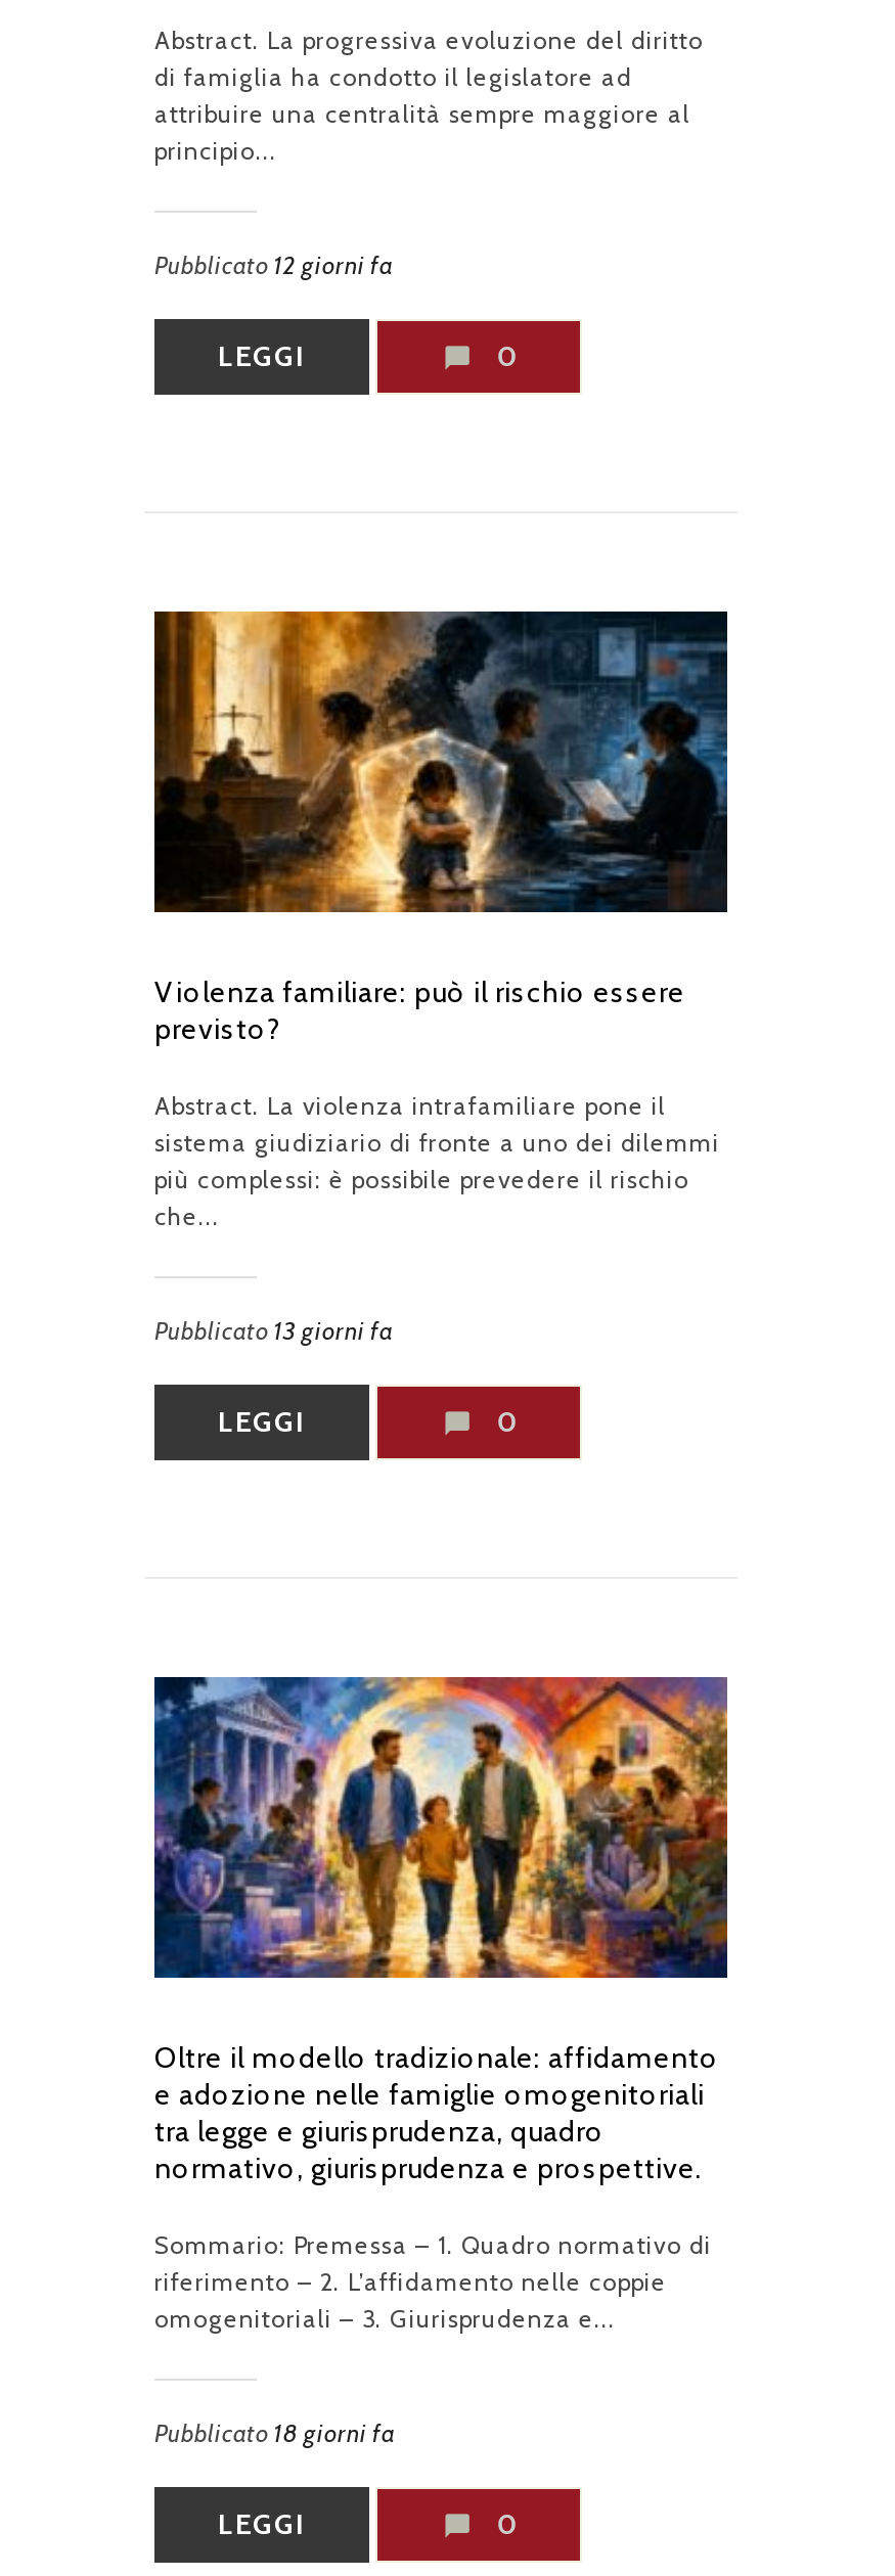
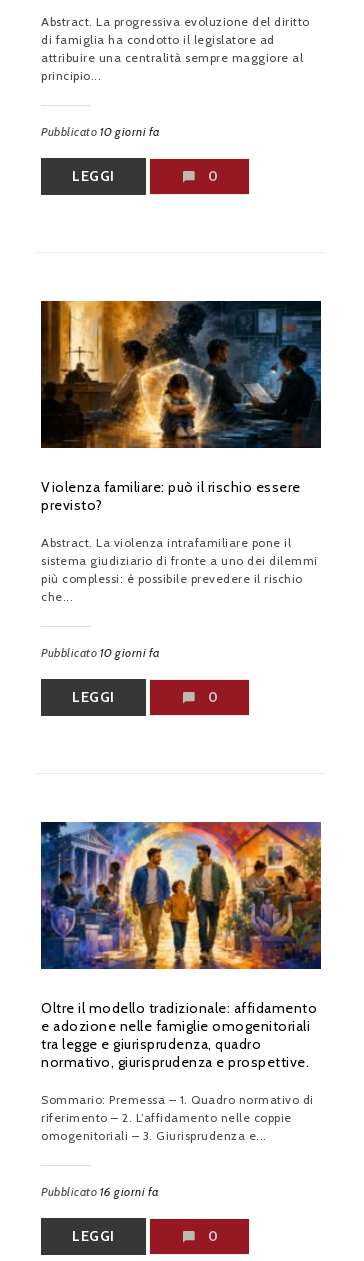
[154,249,393,280] Pubblicato 12 giorni fa -> [41,124,159,139] Pubblicato 10 giorni fa
[154,1314,393,1345] Pubblicato 13 giorni fa -> [41,645,159,660] Pubblicato 10 giorni fa
[154,2417,395,2448] Pubblicato 18 giorni fa -> [41,1184,158,1199] Pubblicato 16 giorni fa

